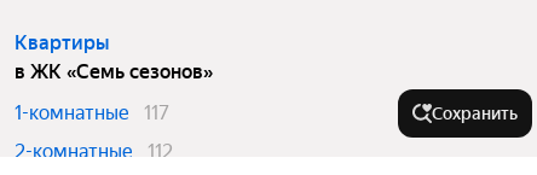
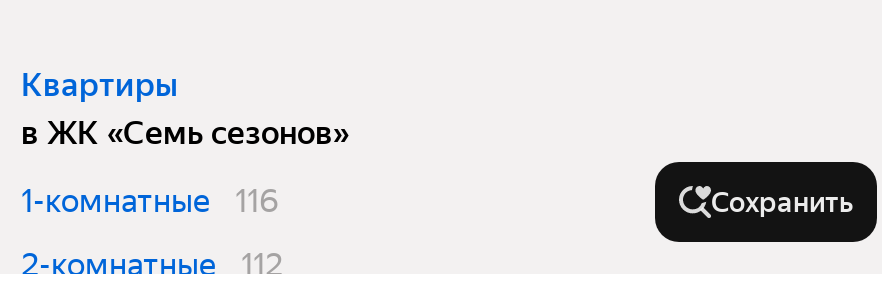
[15,101,169,124] 1-комнатные 117 -> [21,182,279,220] 1-комнатные 116

